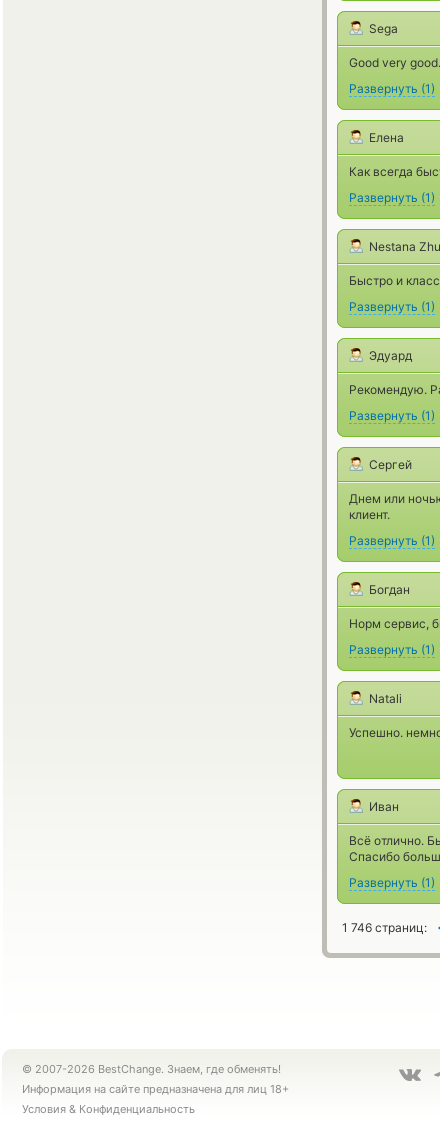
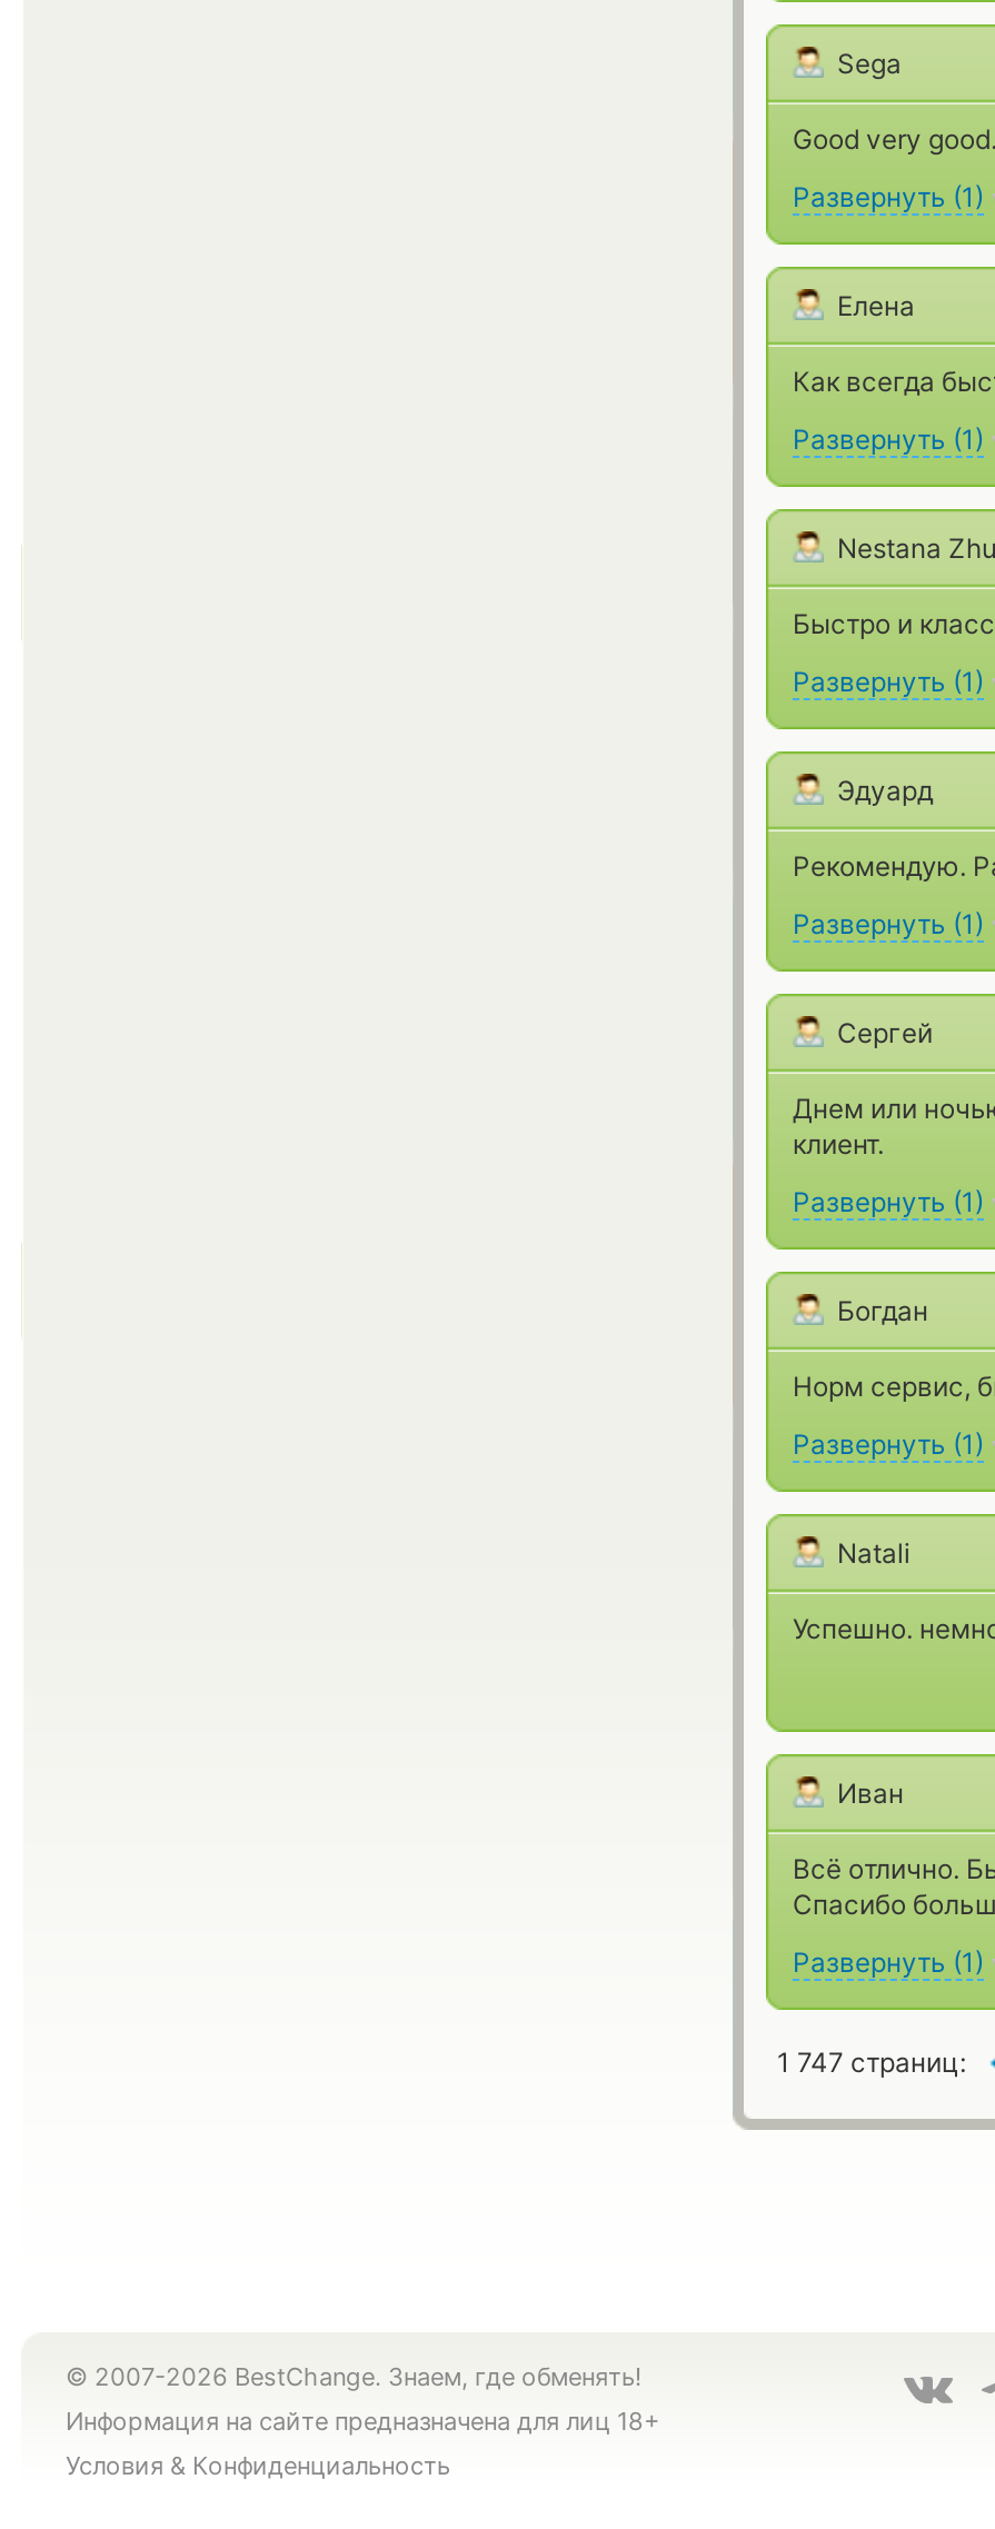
[342,920,430,935] 1 746 страниц: -> [777,2045,973,2078] 1 747 страниц:

